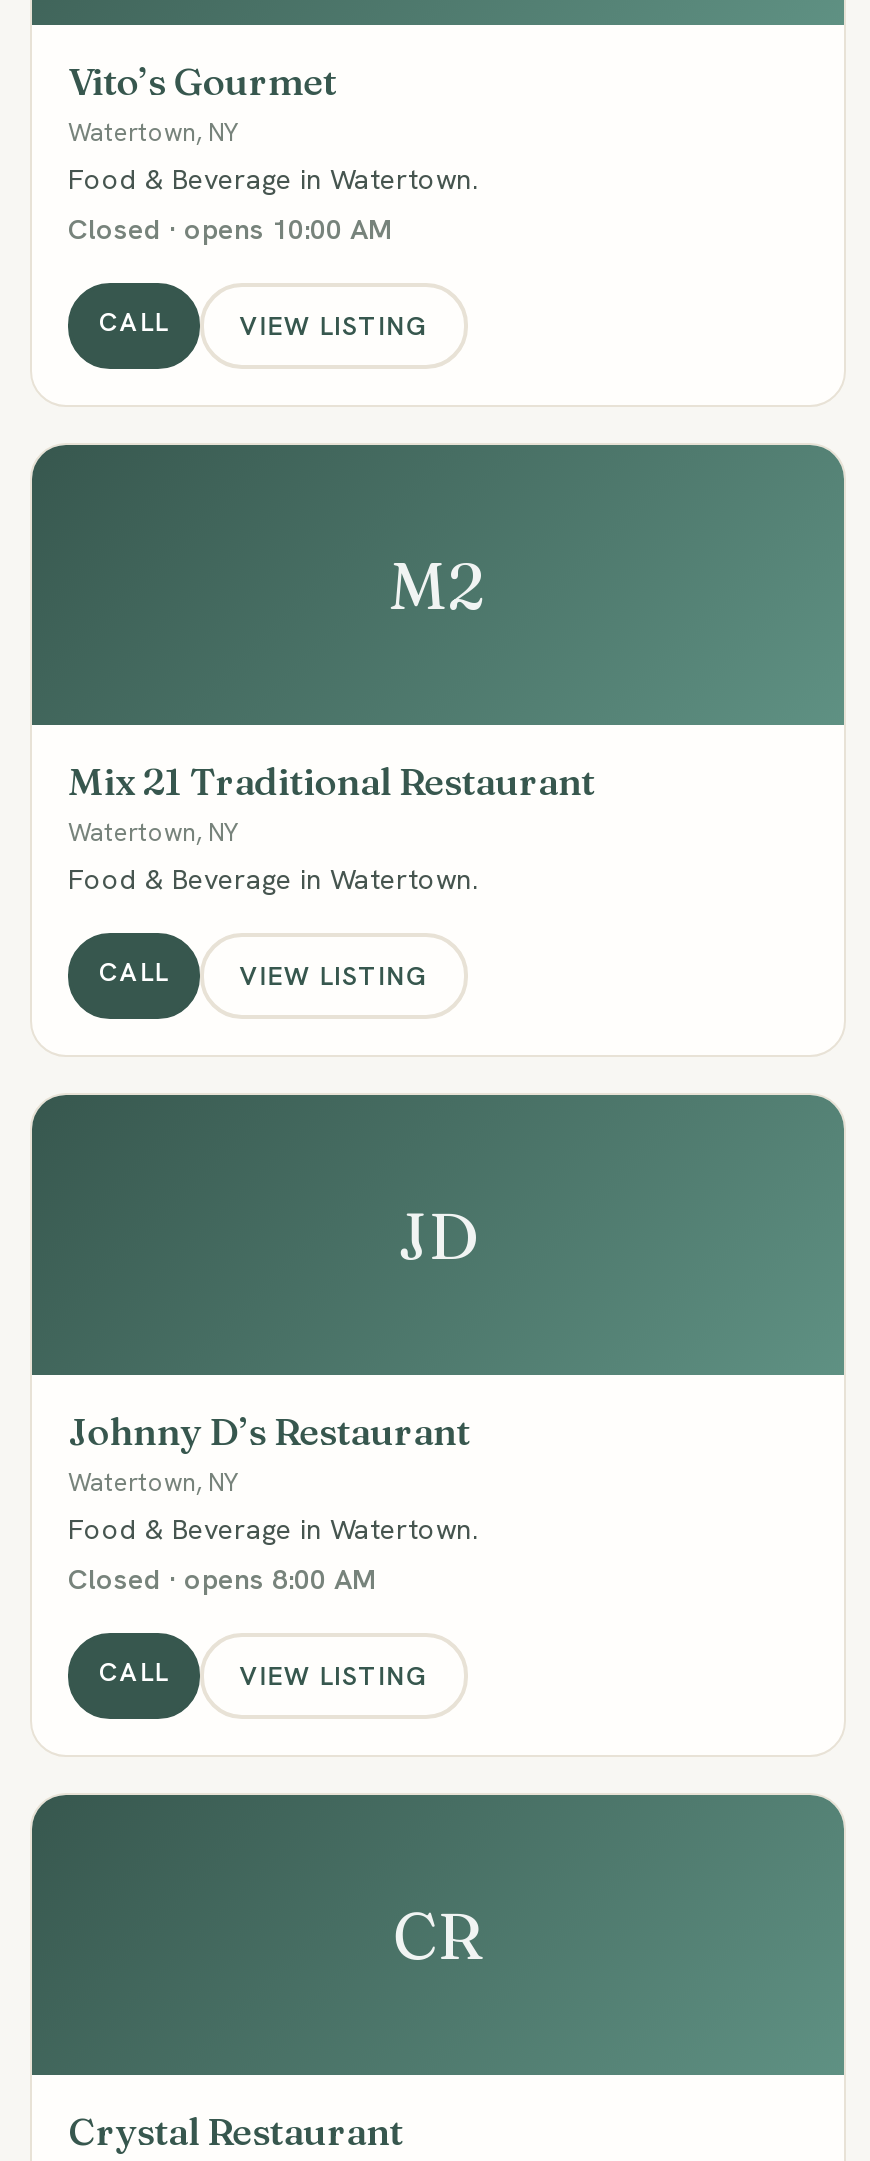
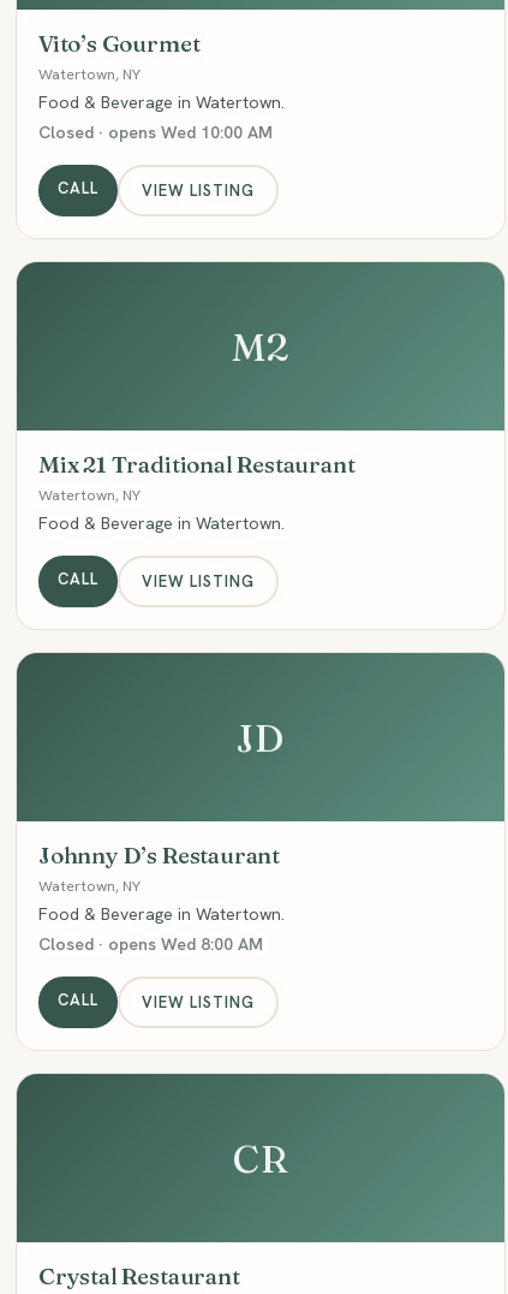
[68,211,392,247] Closed · opens 10:00 AM -> [38,121,273,143] Closed · opens Wed 10:00 AM
[68,1561,376,1597] Closed · opens 8:00 AM -> [38,933,263,955] Closed · opens Wed 8:00 AM

